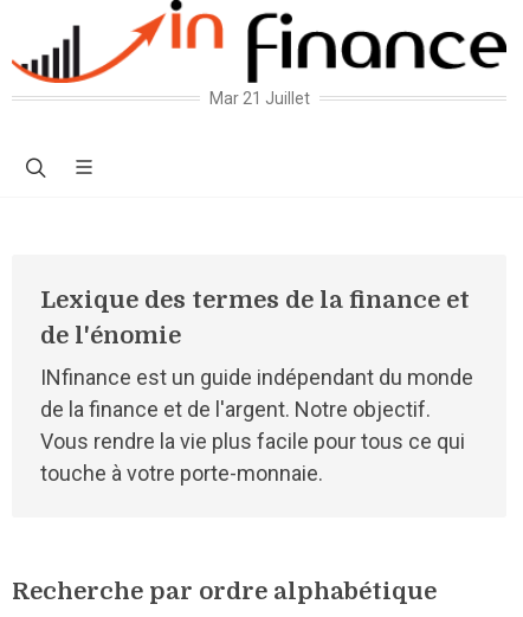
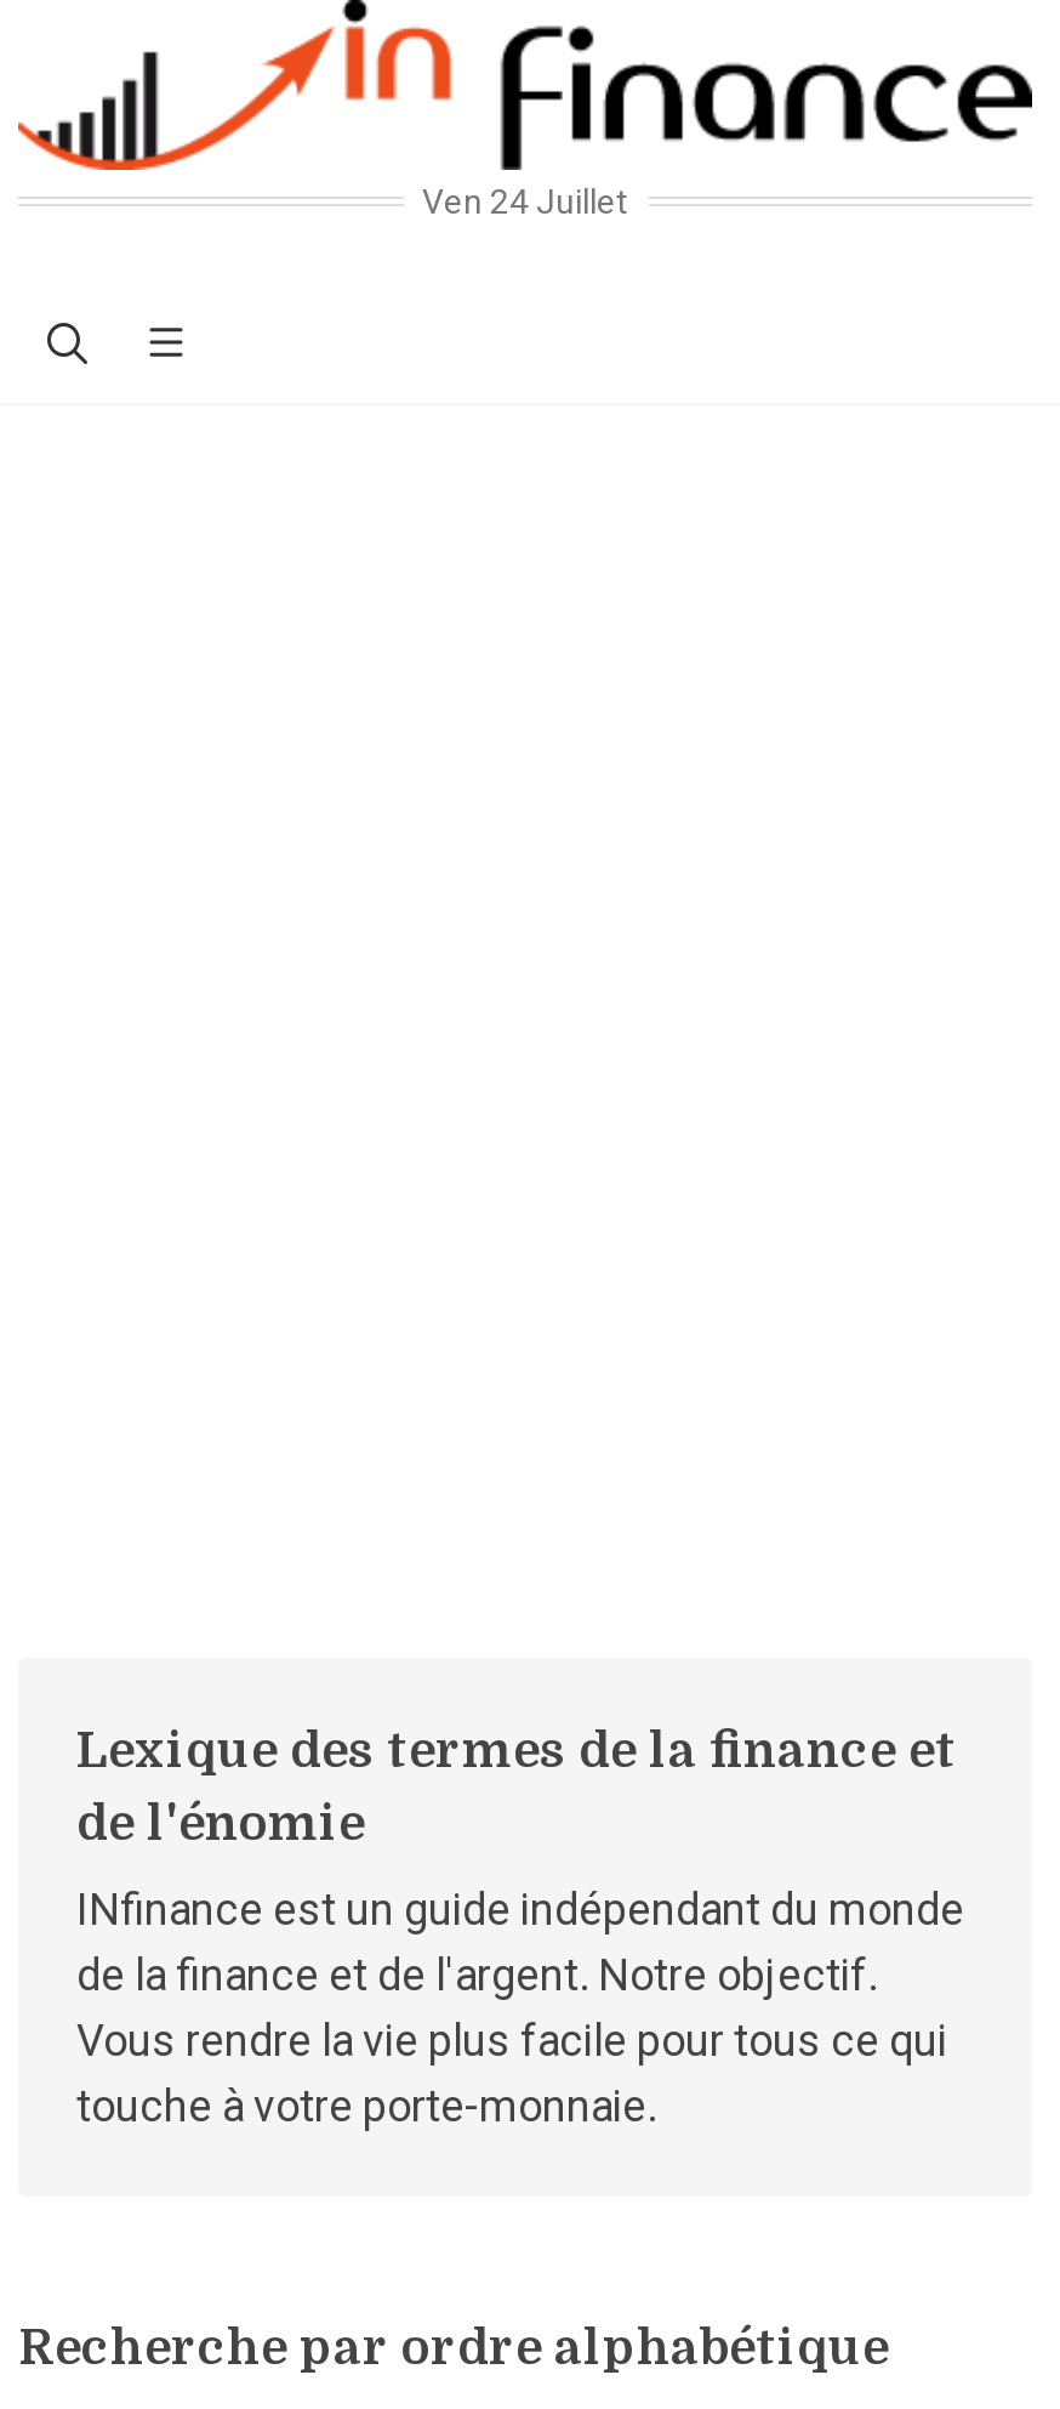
[209,89,309,108] Mar 21 Juillet -> [422,182,628,221] Ven 24 Juillet

